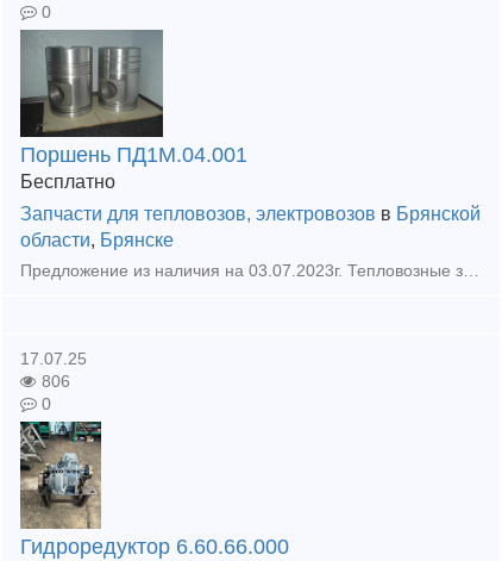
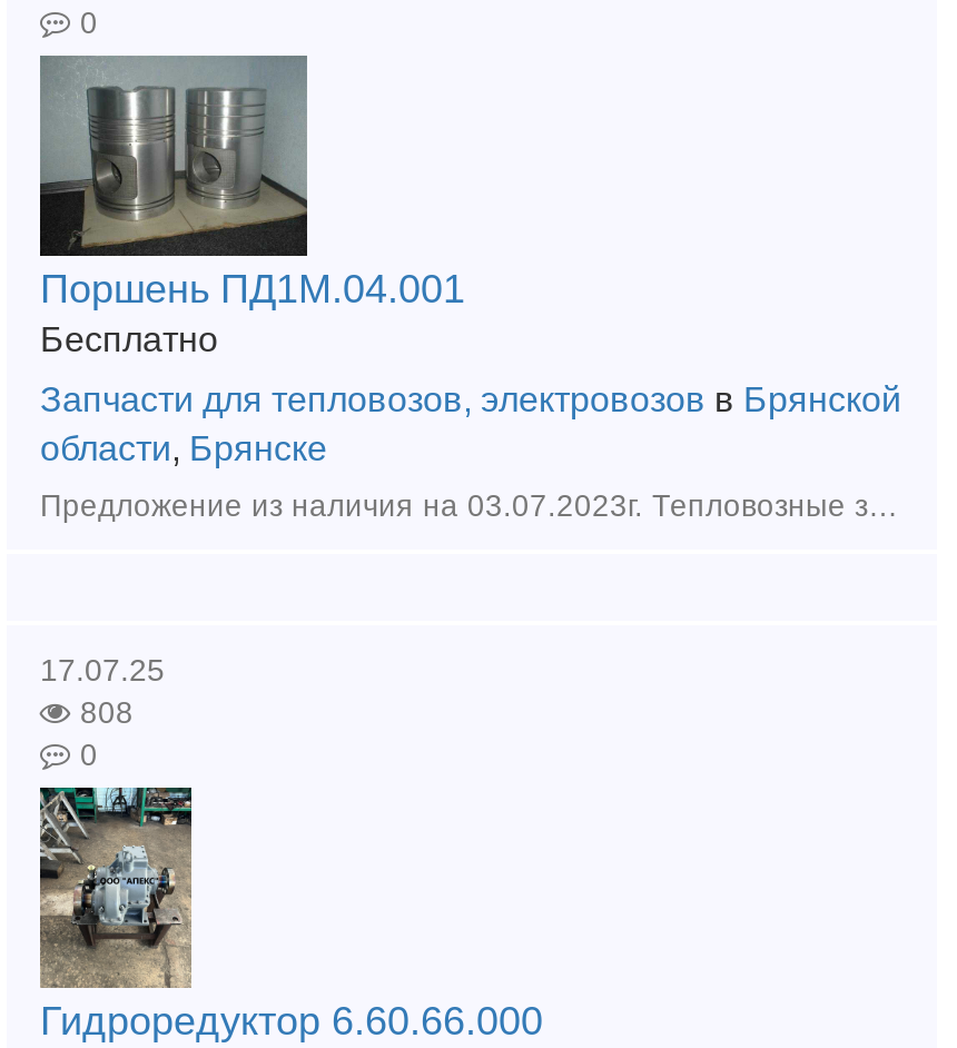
[37,373,70,391] 806 -> [71,696,134,730] 808

